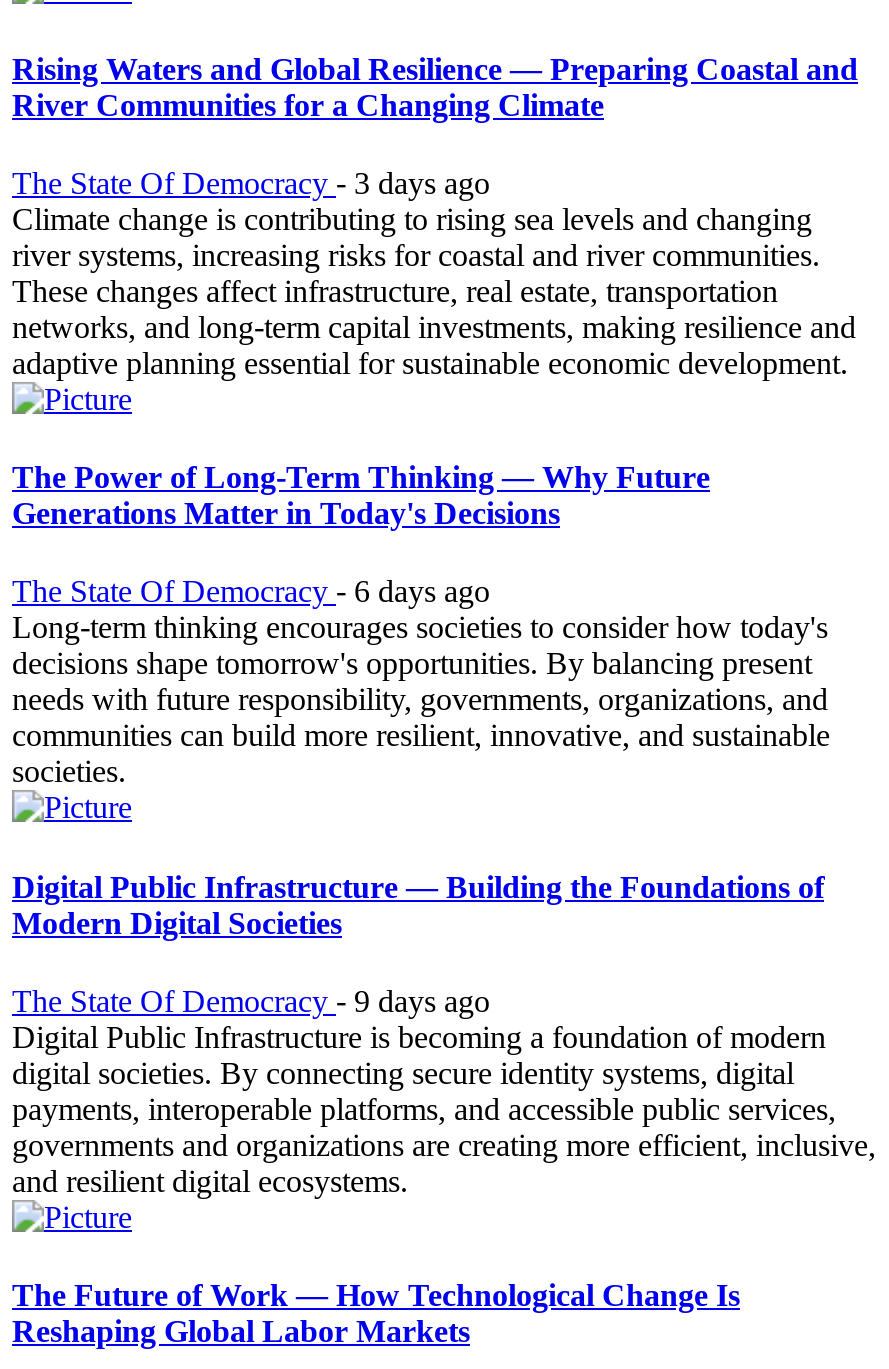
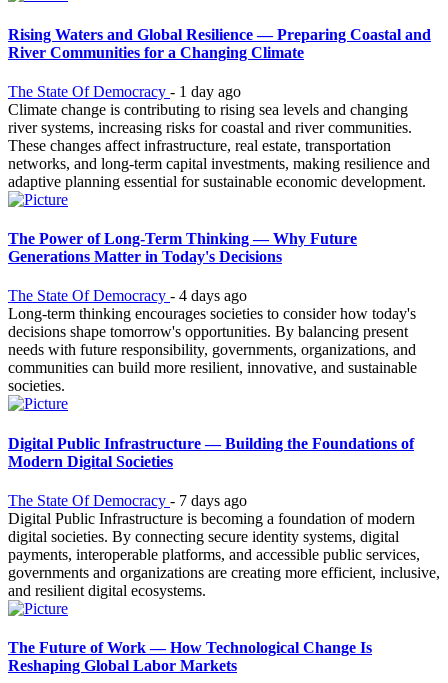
[12,166,490,200] The State Of Democracy - 3 days ago -> [8,83,241,100] The State Of Democracy - 1 day ago
[12,575,490,609] The State Of Democracy - 6 days ago -> [8,287,247,304] The State Of Democracy - 4 days ago
[12,984,490,1018] The State Of Democracy - 9 days ago -> [8,492,247,509] The State Of Democracy - 7 days ago

